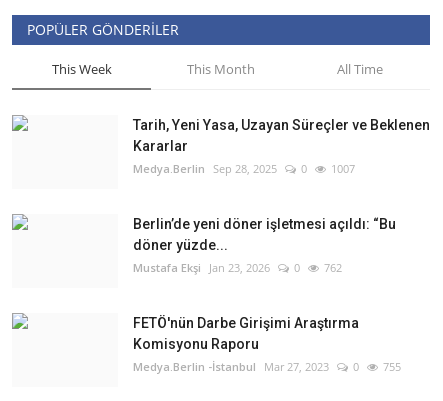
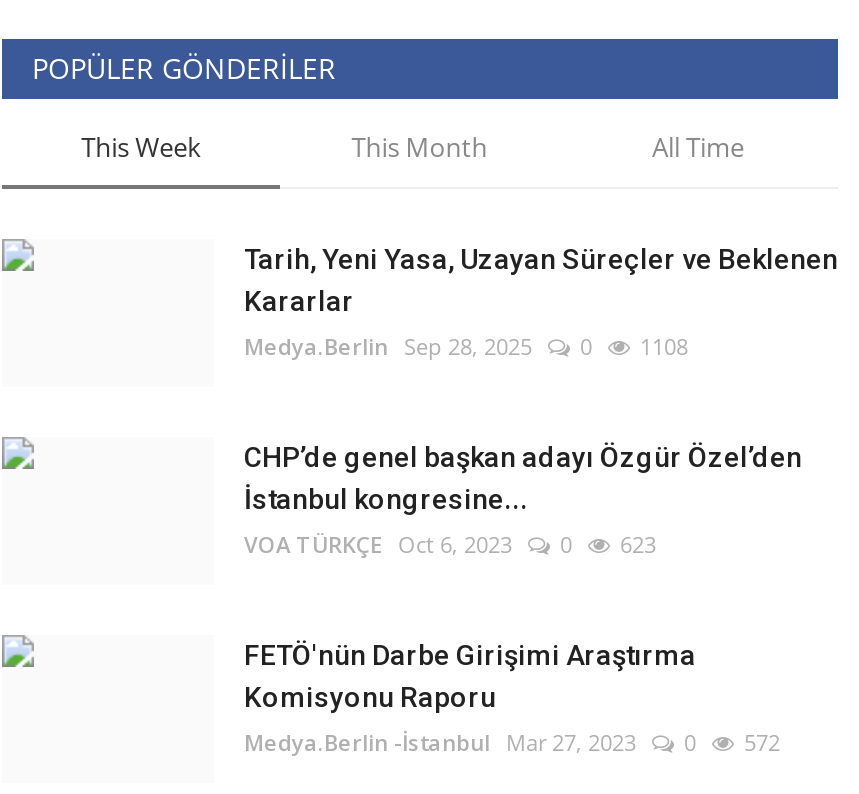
[133,161,355,176] Medya.Berlin Sep 28, 2025 0 1007 -> [244,330,688,360] Medya.Berlin Sep 28, 2025 0 1108
[133,216,396,275] Berlin’de yeni döner işletmesi açıldı: “Bu | döner yüzde... | Mustafa Ekşi Jan 23, 2026 -> [244,440,802,558] CHP’de genel başkan adayı Özgür Özel’den | İstanbul kongresine... | VOA TÜRKÇE Oct 6, 2023
[324,260,342,275] 762 -> [620,528,656,558] 623
[133,359,401,374] Medya.Berlin -İstanbul Mar 27, 2023 0 755 -> [244,726,780,756] Medya.Berlin -İstanbul Mar 27, 2023 0 572

